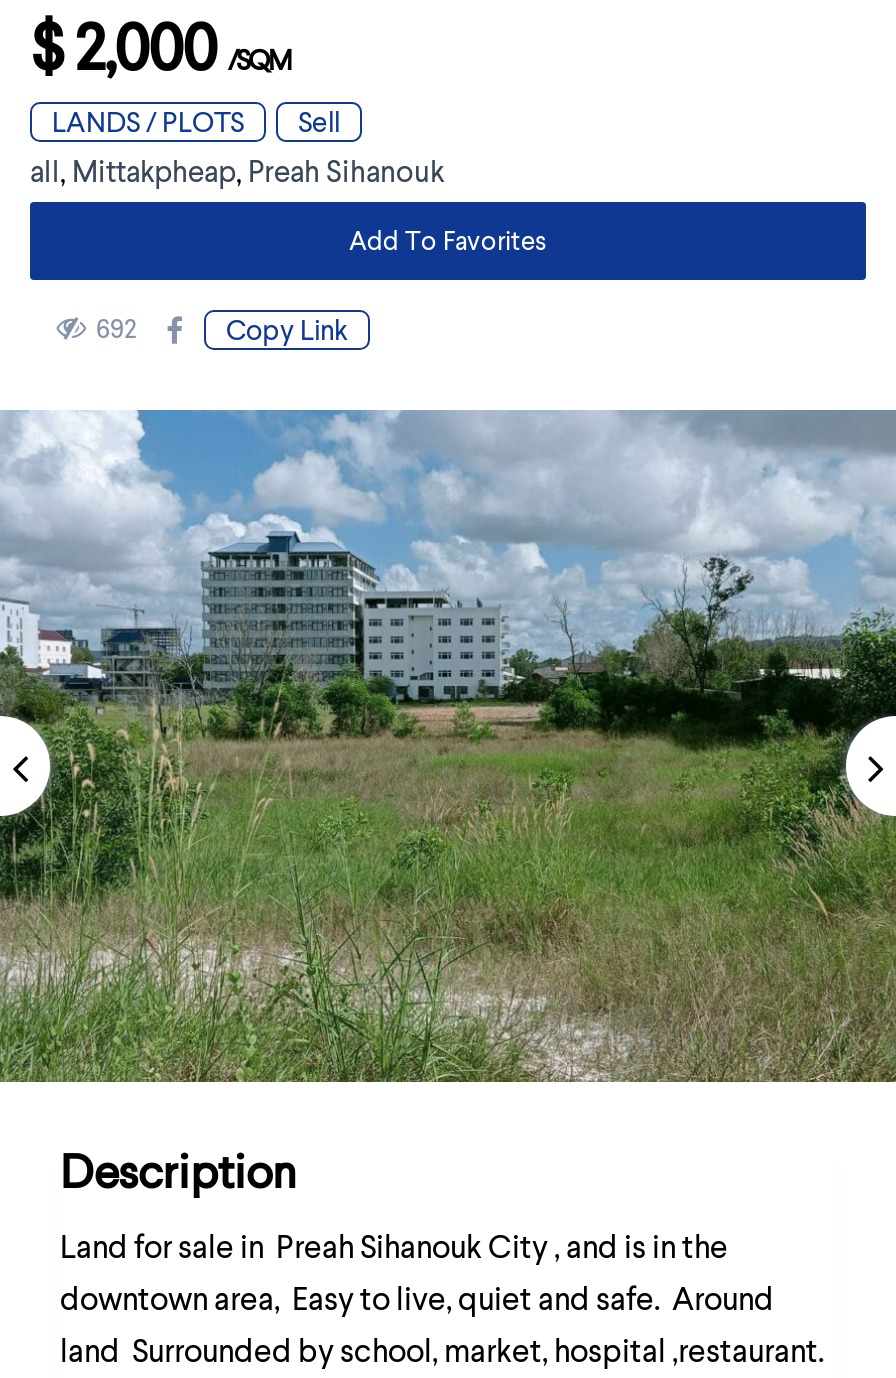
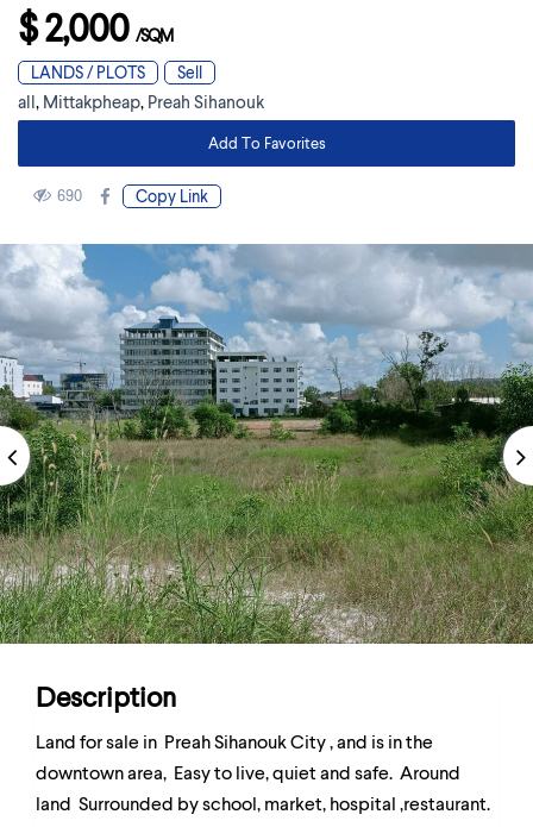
[96,312,136,344] 692 -> [57,186,82,205] 690

